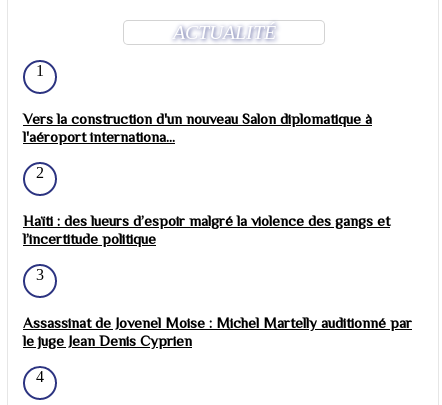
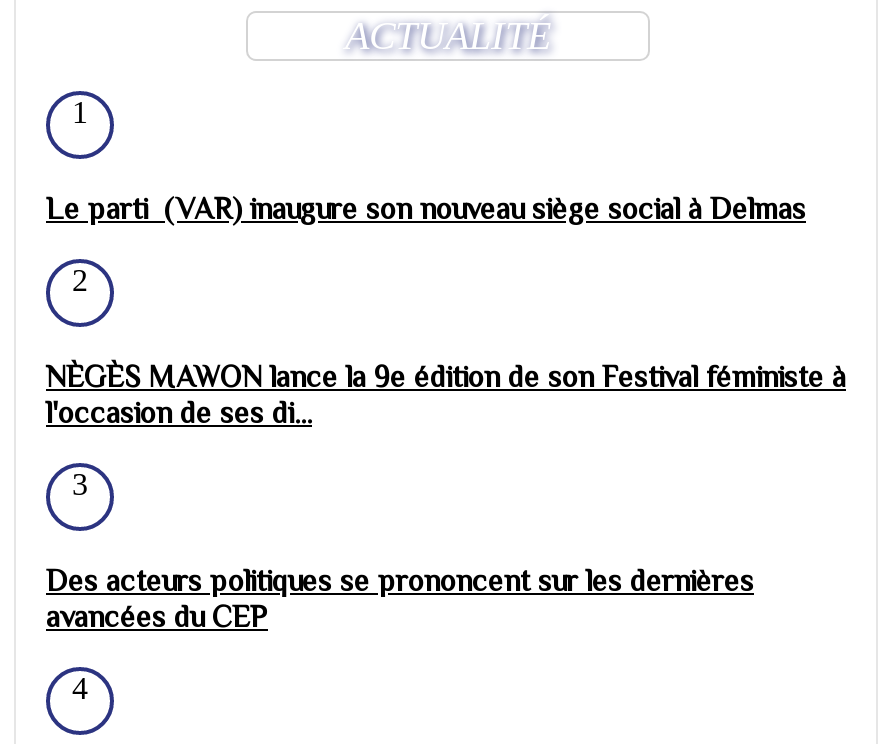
[23,110,372,145] Vers la construction d'un nouveau Salon diplomatique à | l'aéroport internationa... -> [46,191,806,225] Le parti (VAR) inaugure son nouveau siège social à Delmas
[23,212,390,247] Haïti : des lueurs d’espoir malgré la violence des gangs et | l’incertitude politique -> [46,359,846,429] NÈGÈS MAWON lance la 9e édition de son Festival féministe à | l'occasion de ses di...
[23,314,412,349] Assassinat de Jovenel Moise : Michel Martelly auditionné par | le juge Jean Denis Cyprien -> [46,563,754,633] Des acteurs politiques se prononcent sur les dernières | avancées du CEP

